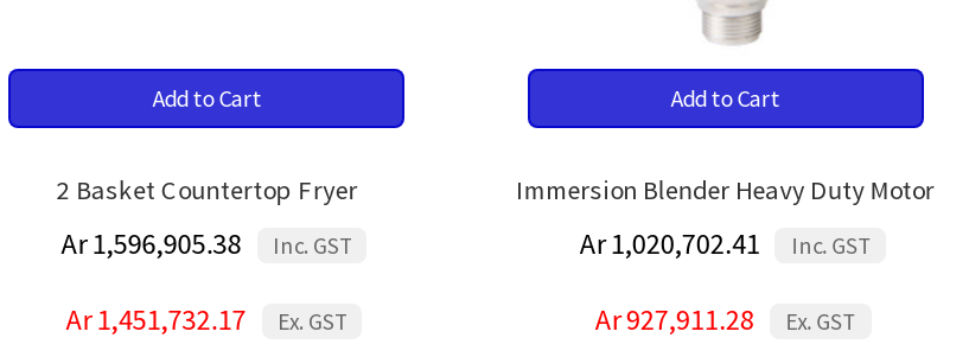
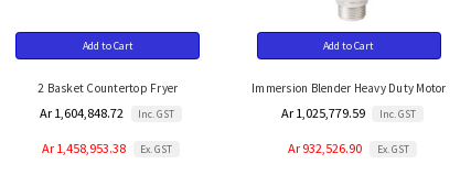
[61,226,351,261] Ar 1,596,905.38 Inc. GST -> [40,105,175,121] Ar 1,604,848.72 Inc. GST
[580,226,870,261] Ar 1,020,702.41 Inc. GST -> [281,105,416,121] Ar 1,025,779.59 Inc. GST
[66,301,346,336] Ar 1,451,732.17 Ex. GST -> [42,139,173,156] Ar 1,458,953.38 Ex. GST
[595,301,854,336] Ar 927,911.28 Ex. GST -> [288,139,409,156] Ar 932,526.90 Ex. GST

